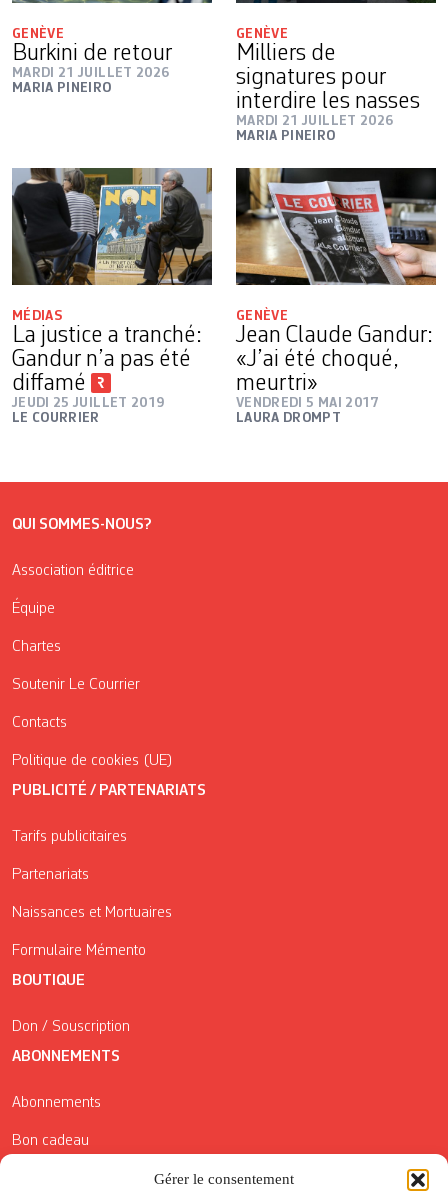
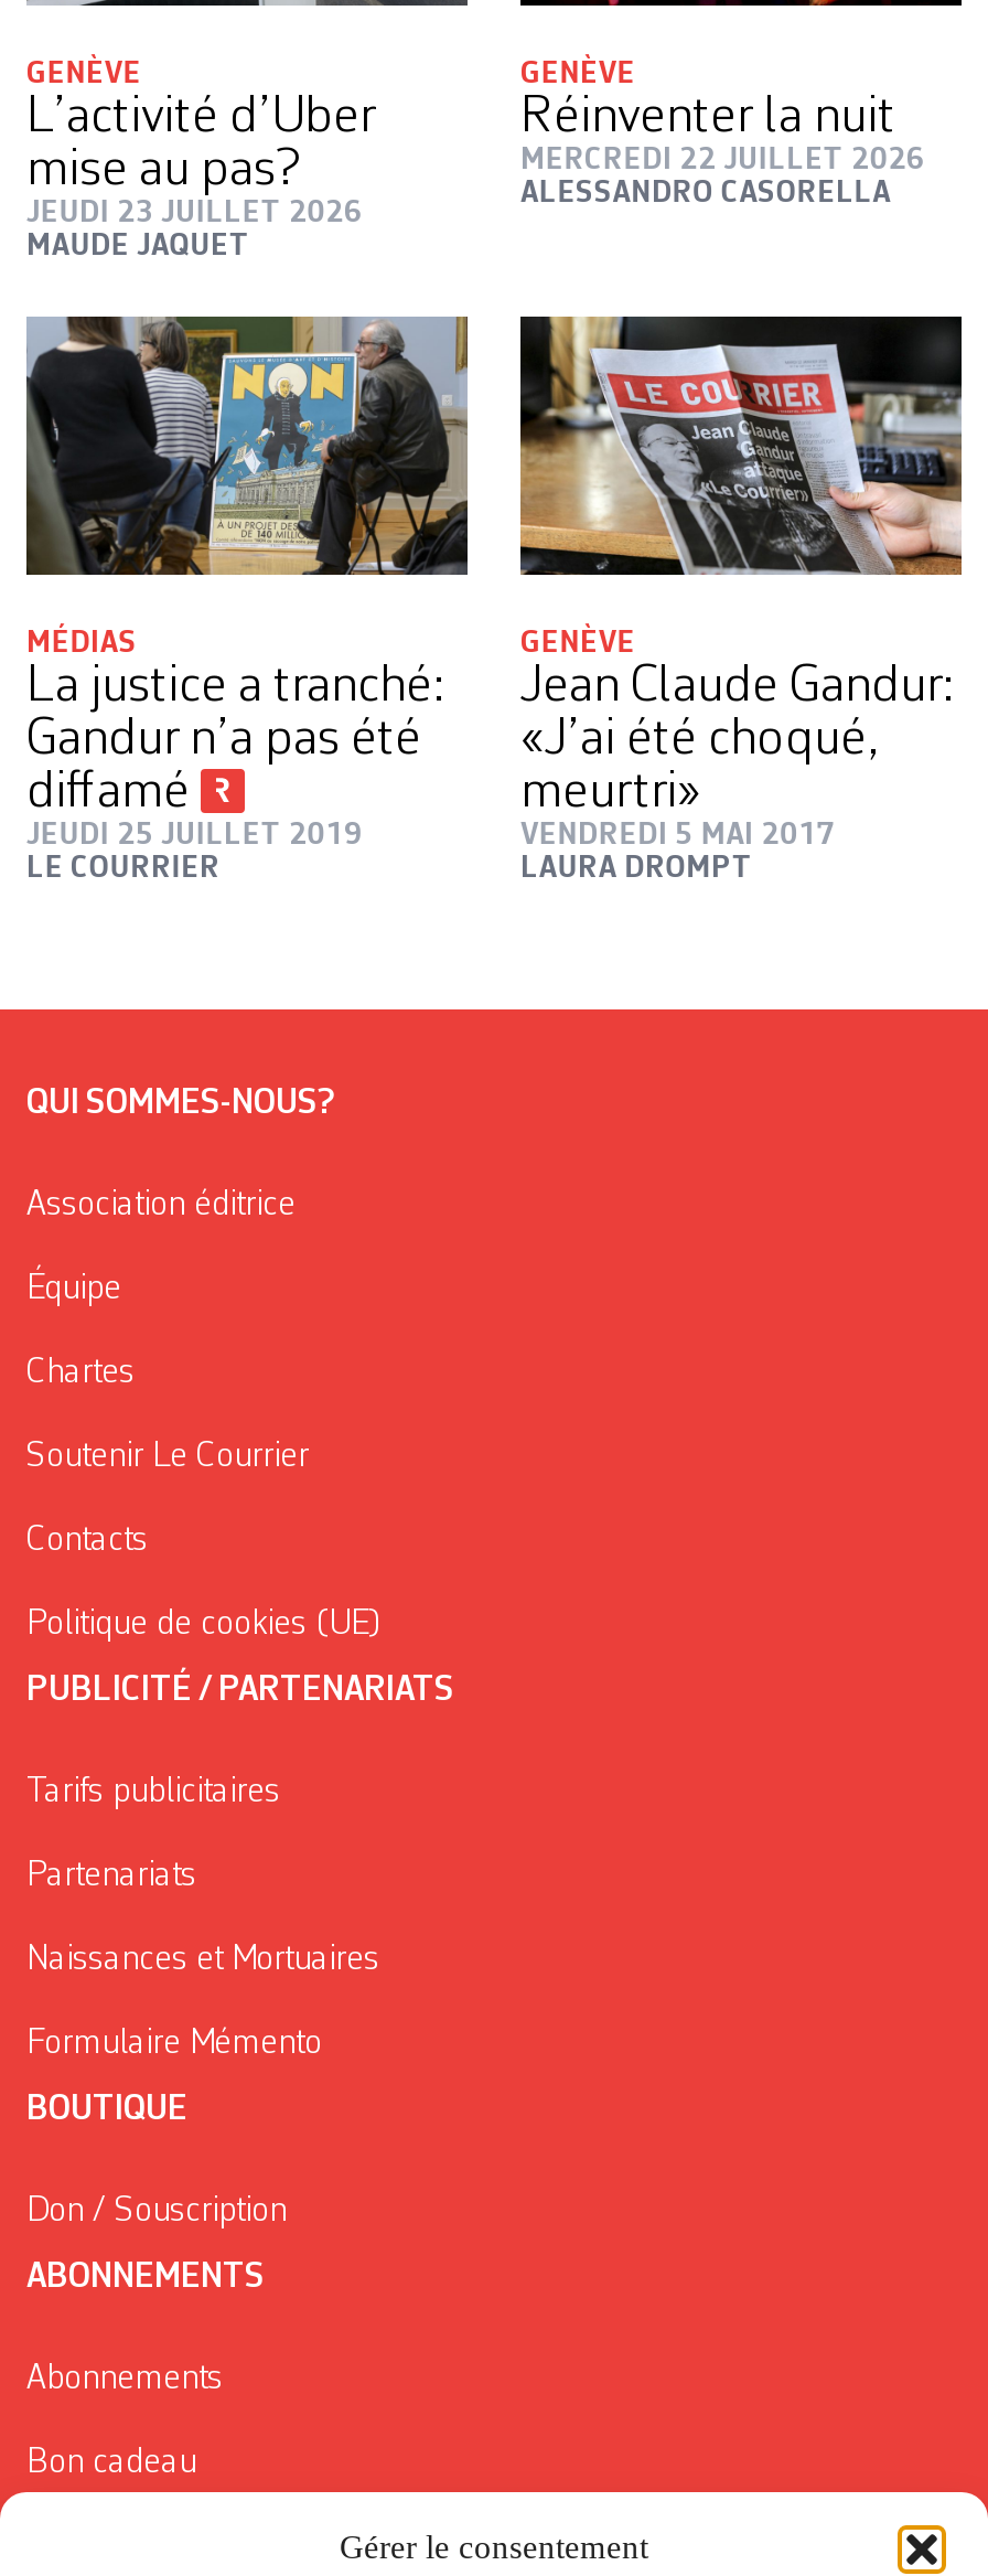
[12,42,172,95] Burkini de retour | MARDI 21 JUILLET 2026 | MARIA PINEIRO -> [26,92,375,262] L’activité d’Uber | mise au pas? | JEUDI 23 JUILLET 2026 | MAUDE JAQUET
[236,42,420,143] Milliers de | signatures pour | interdire les nasses | MARDI 21 JUILLET 2026 | MARIA PINEIRO -> [520,92,925,209] Réinventer la nuit | MERCREDI 22 JUILLET 2026 | ALESSANDRO CASORELLA

